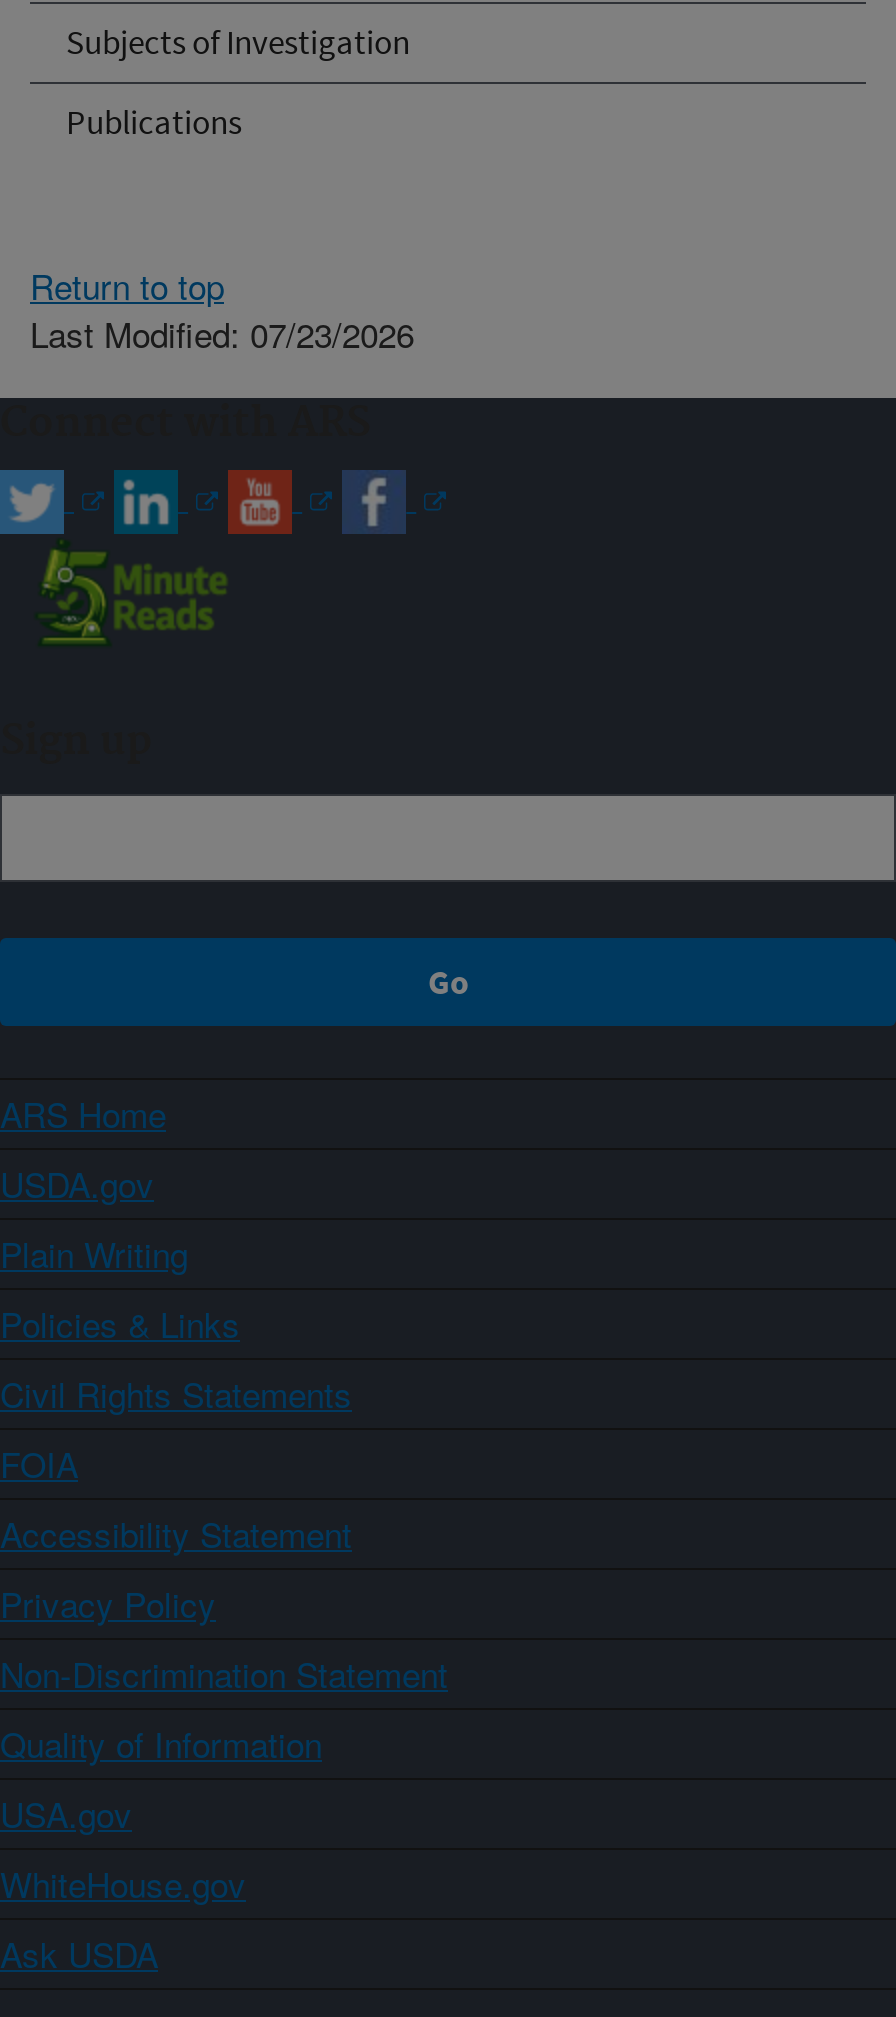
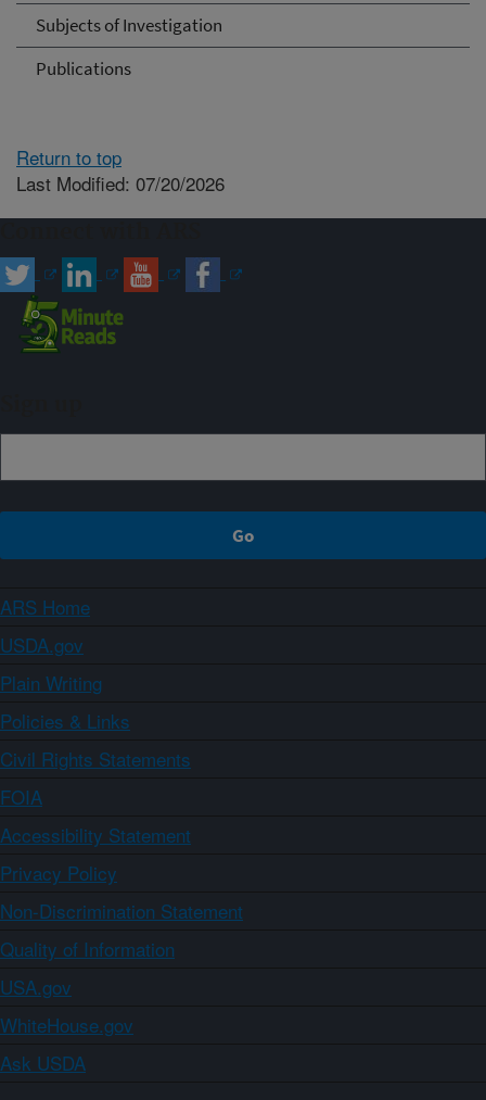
[30,307,414,357] Last Modified: 07/23/2026 -> [16,169,225,196] Last Modified: 07/20/2026

